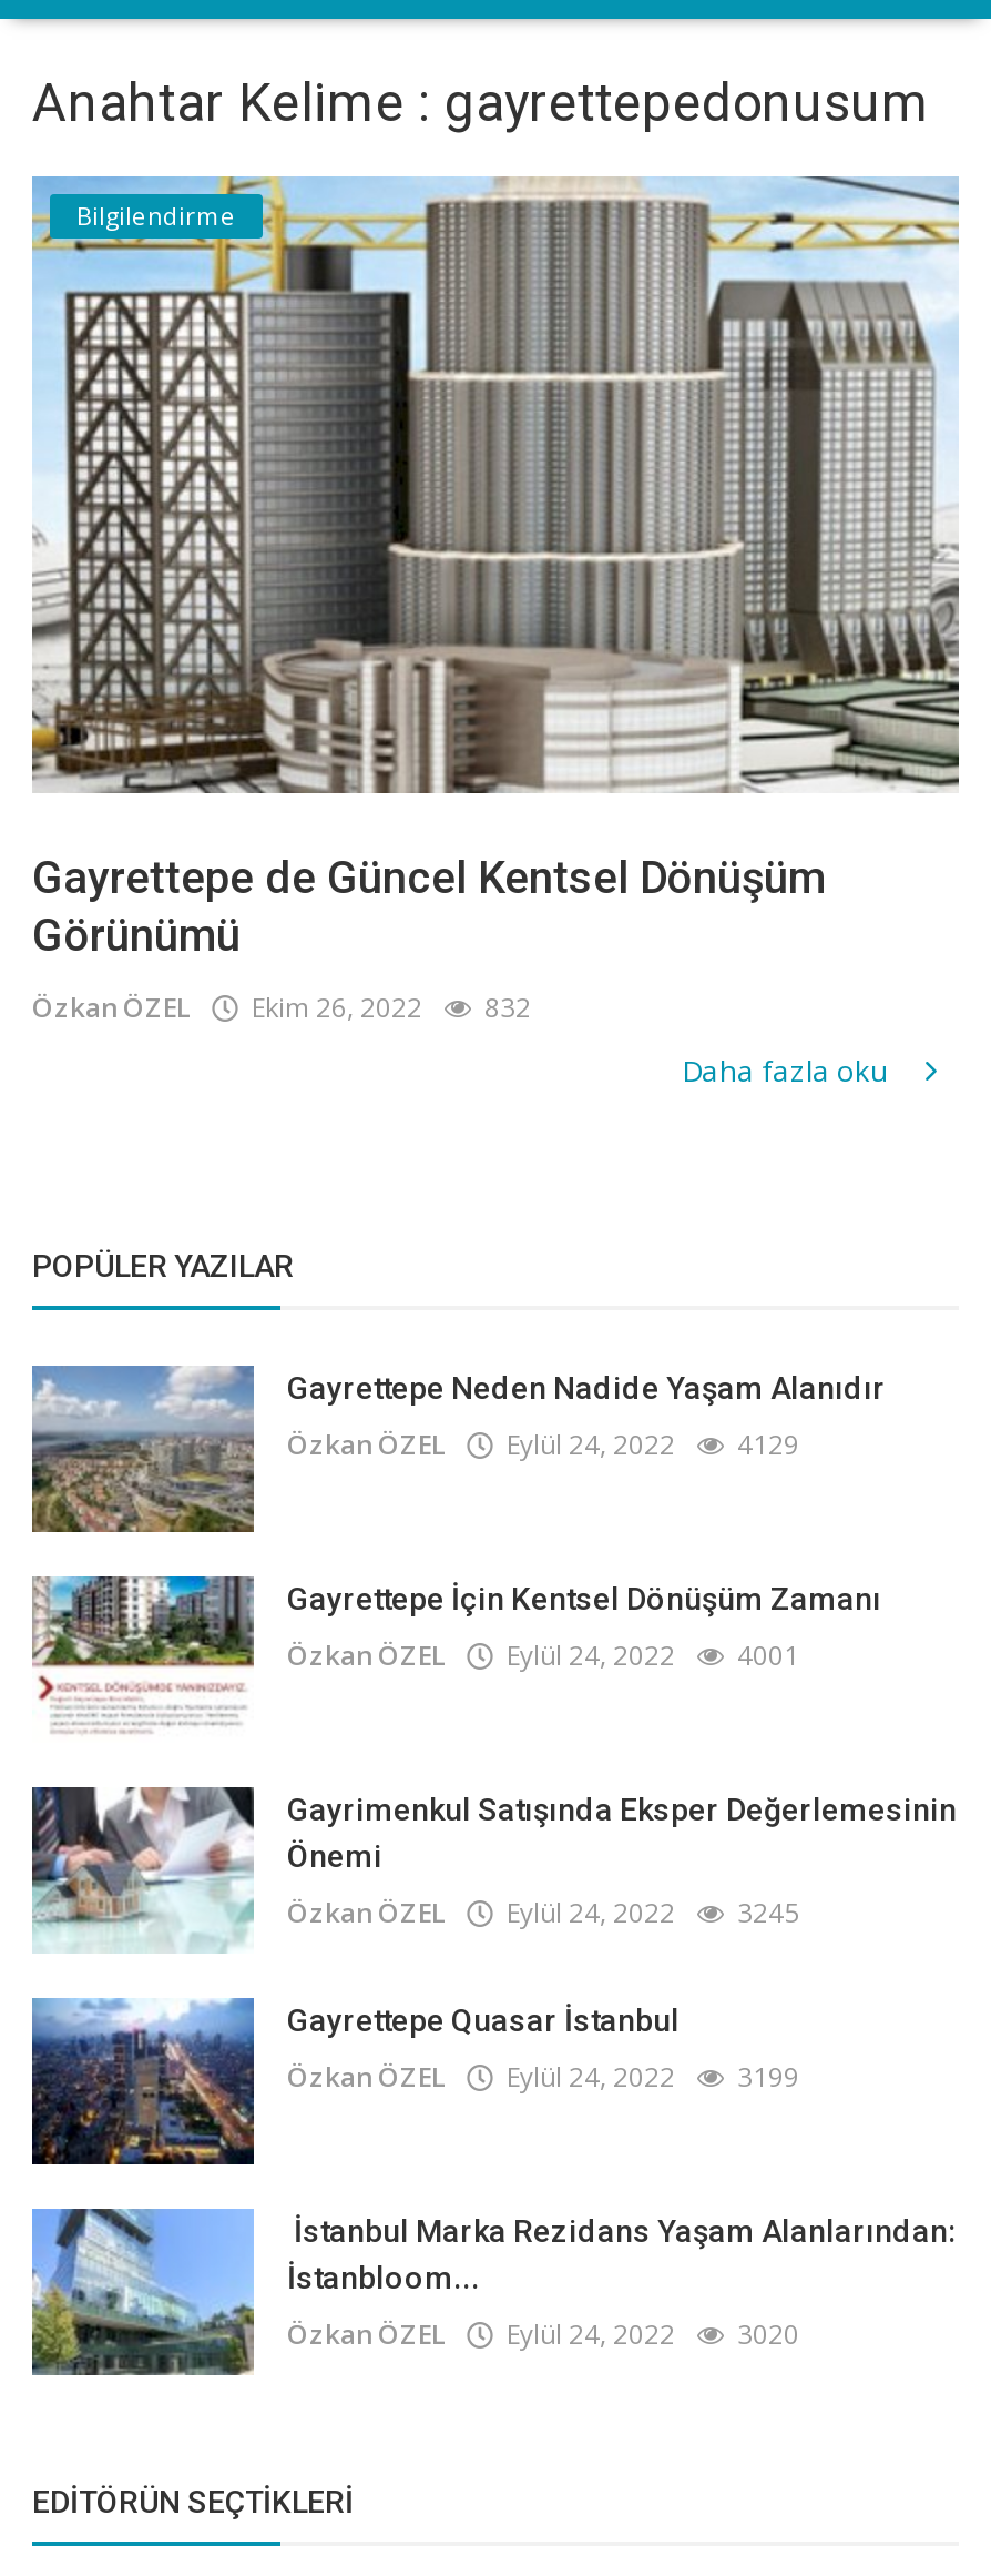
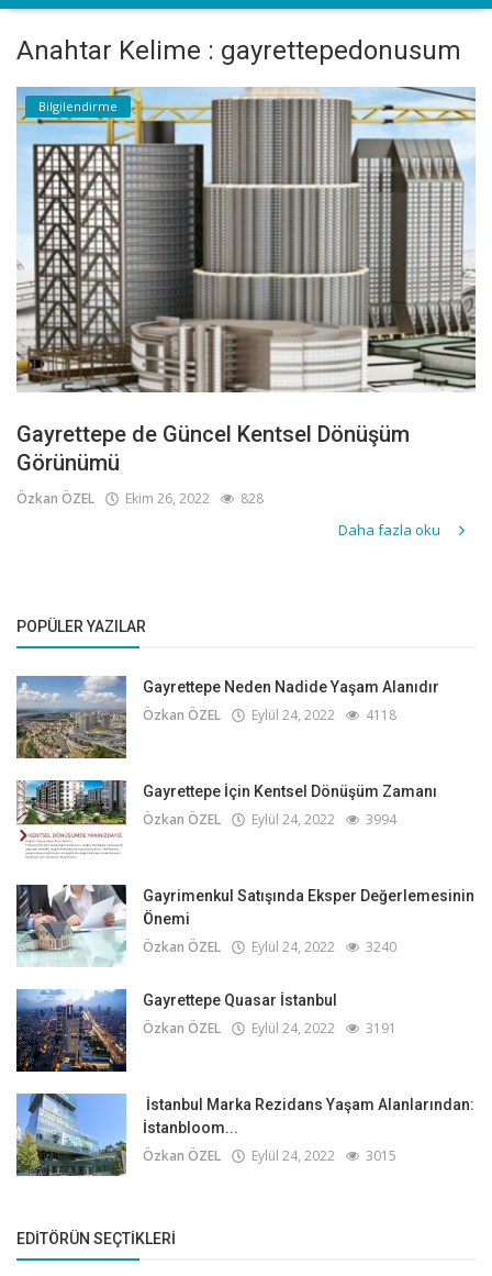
[32,989,531,1027] Özkan ÖZEL Ekim 26, 2022 832 -> [16,490,264,508] Özkan ÖZEL Ekim 26, 2022 828
[287,1426,799,1463] Özkan ÖZEL Eylül 24, 2022 4129 -> [143,706,396,724] Özkan ÖZEL Eylül 24, 2022 4118
[287,1636,799,1674] Özkan ÖZEL Eylül 24, 2022 4001 -> [143,810,396,829] Özkan ÖZEL Eylül 24, 2022 3994
[287,1894,799,1931] Özkan ÖZEL Eylül 24, 2022 3245 -> [143,937,396,956] Özkan ÖZEL Eylül 24, 2022 3240
[287,2058,799,2096] Özkan ÖZEL Eylül 24, 2022 3199 -> [143,1019,396,1038] Özkan ÖZEL Eylül 24, 2022 3191
[287,2315,799,2353] Özkan ÖZEL Eylül 24, 2022 3020 -> [143,1146,396,1165] Özkan ÖZEL Eylül 24, 2022 3015

